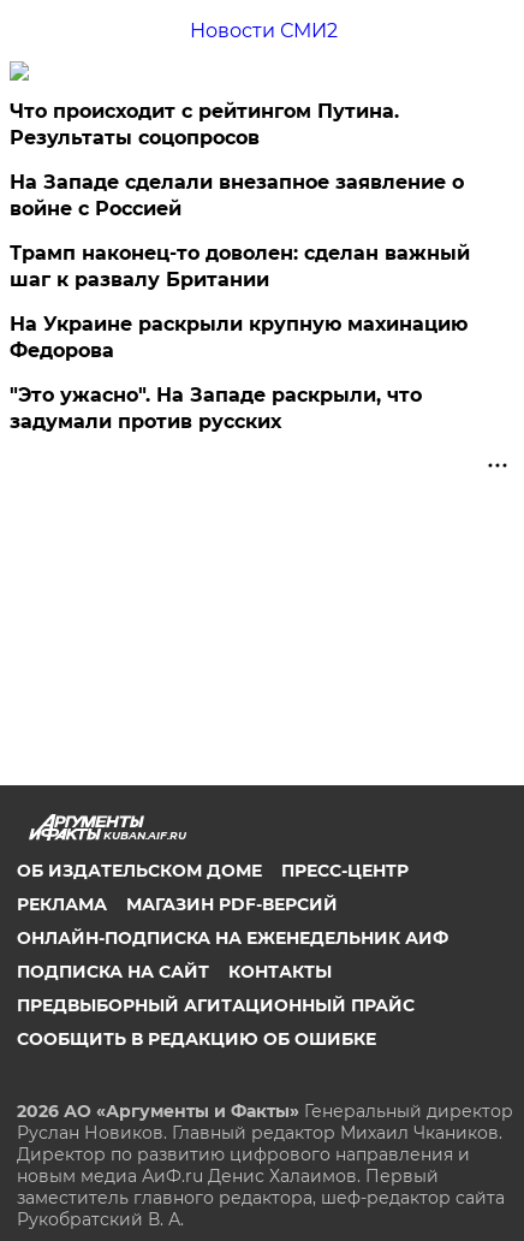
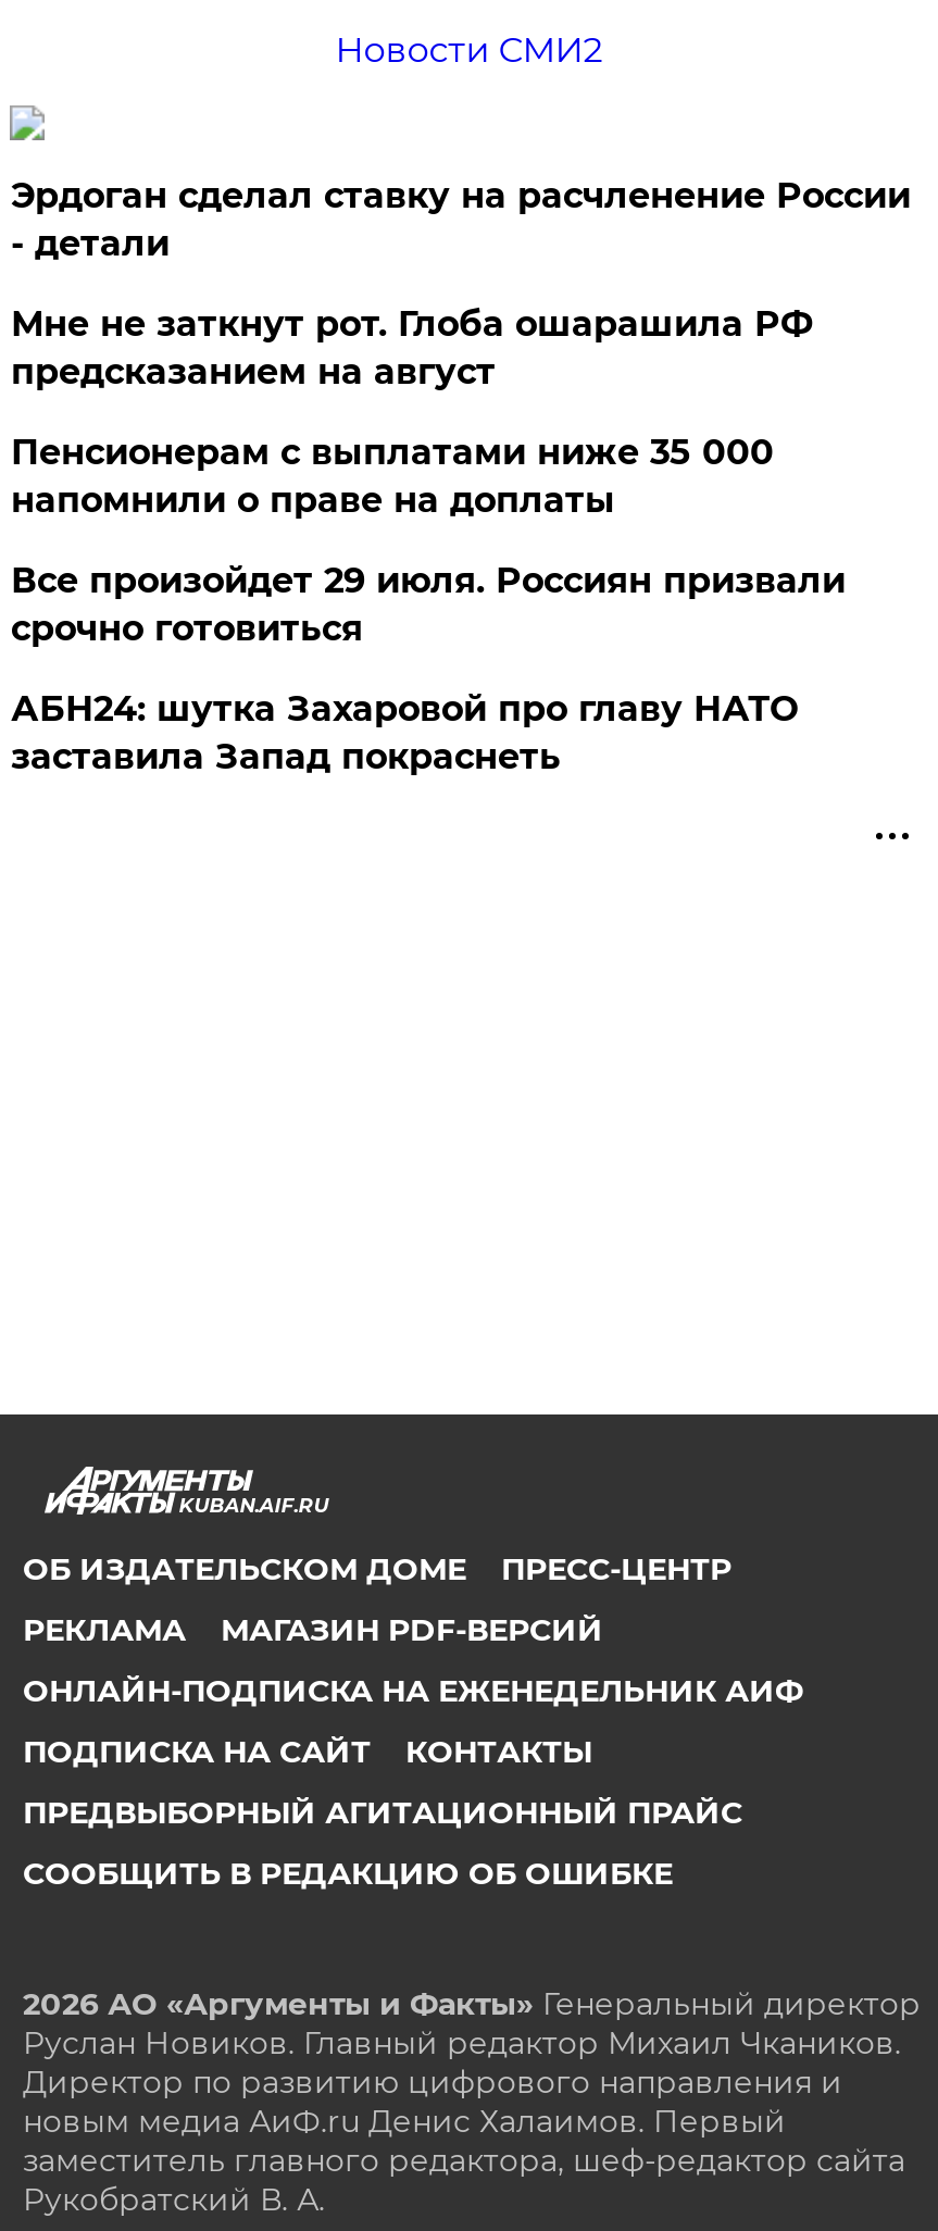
[10,100,399,149] Что происходит с рейтингом Путина. | Результаты соцопросов -> [11,175,911,264] Эрдоган сделал ставку на расчленение России | - детали
[10,171,464,220] На Западе сделали внезапное заявление о | войне с Россией -> [11,303,813,392] Мне не заткнут рот. Глоба ошарашила РФ | предсказанием на август
[10,242,470,291] Трамп наконец-то доволен: сделан важный | шаг к развалу Британии -> [11,431,774,521] Пенсионерам с выплатами ниже 35 000 | напомнили о праве на доплаты
[10,313,468,362] На Украине раскрыли крупную махинацию | Федорова -> [11,560,845,649] Все произойдет 29 июля. Россиян призвали | срочно готовиться
[10,383,422,433] "Это ужасно". На Западе раскрыли, что | задумали против русских -> [11,688,798,777] АБН24: шутка Захаровой про главу НАТО | заставила Запад покраснеть

